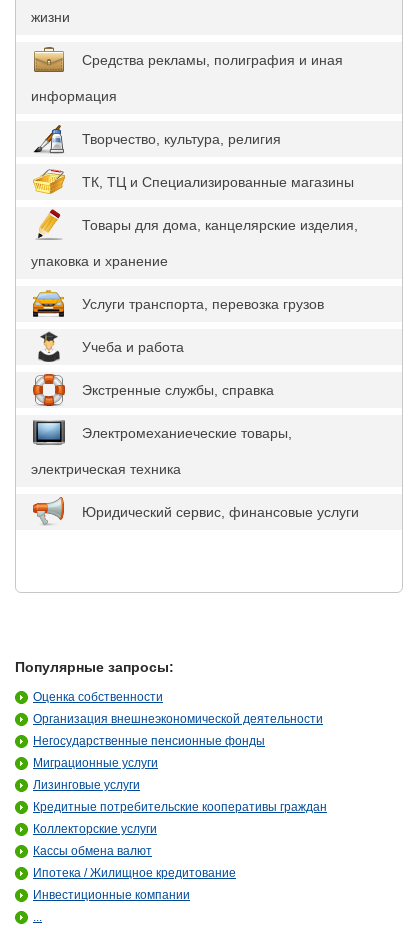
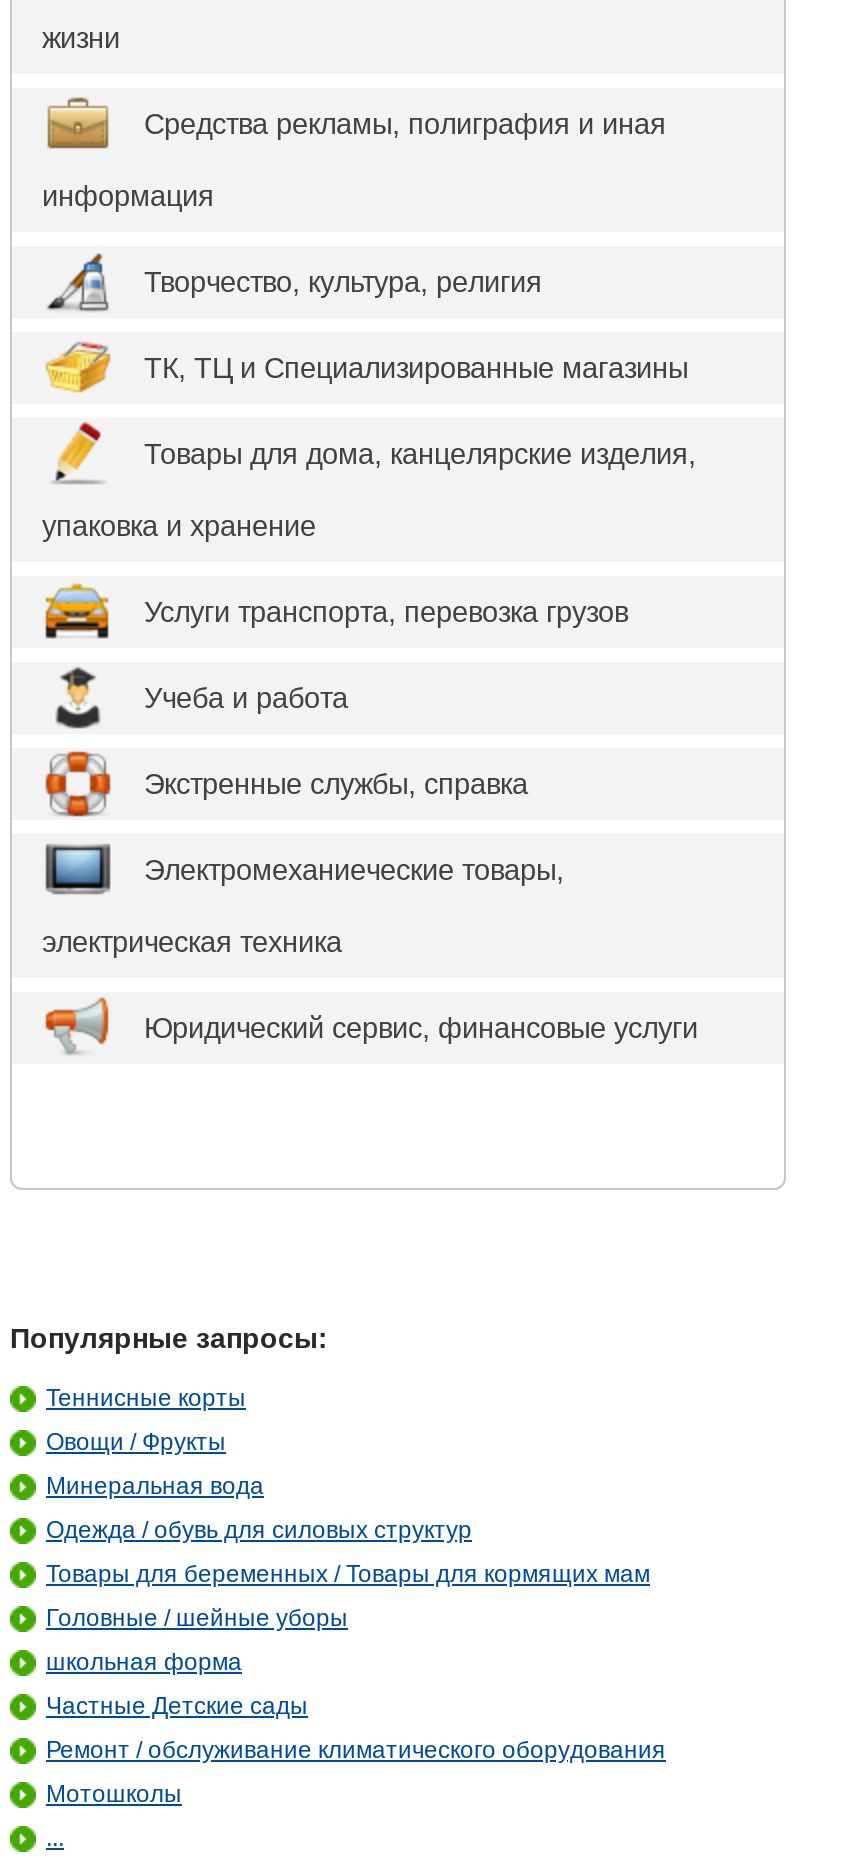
[33,690,163,704] Оценка собственности -> [46,1384,246,1412] Теннисные корты
[33,712,323,726] Организация внешнеэкономической деятельности -> [46,1428,226,1456] Овощи / Фрукты
[33,734,265,748] Негосударственные пенсионные фонды -> [46,1472,264,1500] Минеральная вода
[33,756,158,770] Миграционные услуги -> [46,1516,472,1544] Одежда / обувь для силовых структур
[33,778,140,792] Лизинговые услуги -> [46,1560,650,1588] Товары для беременных / Товары для кормящих мам
[33,800,327,814] Кредитные потребительские кооперативы граждан -> [46,1604,348,1632] Головные / шейные уборы
[33,822,157,836] Коллекторские услуги -> [46,1648,242,1676] школьная форма
[33,844,152,858] Кассы обмена валют -> [46,1692,308,1720] Частные Детские сады
[33,866,236,880] Ипотека / Жилищное кредитование -> [46,1736,666,1764] Ремонт / обслуживание климатического оборудования
[33,888,190,902] Инвестиционные компании -> [46,1780,182,1808] Мотошколы

